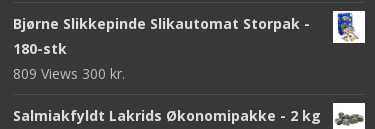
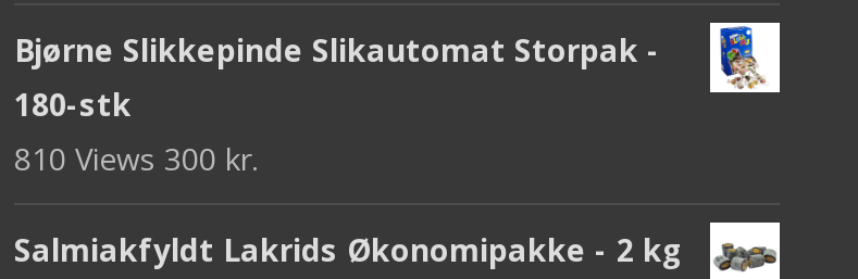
[13,64,125,83] 809 Views 300 kr. -> [14,137,258,178] 810 Views 300 kr.

